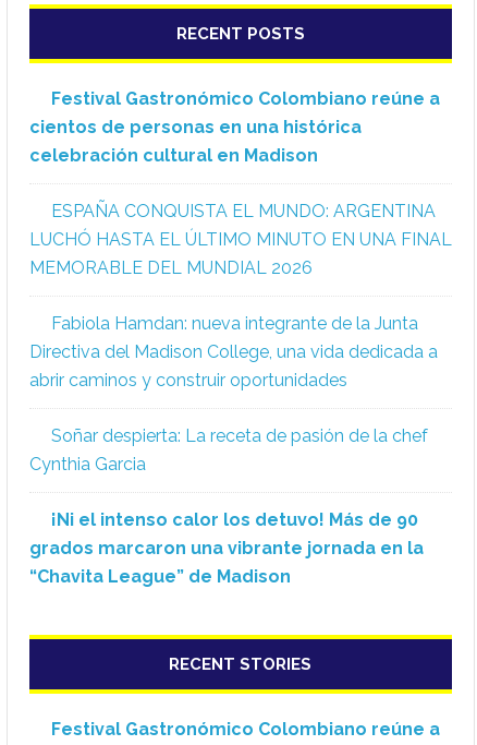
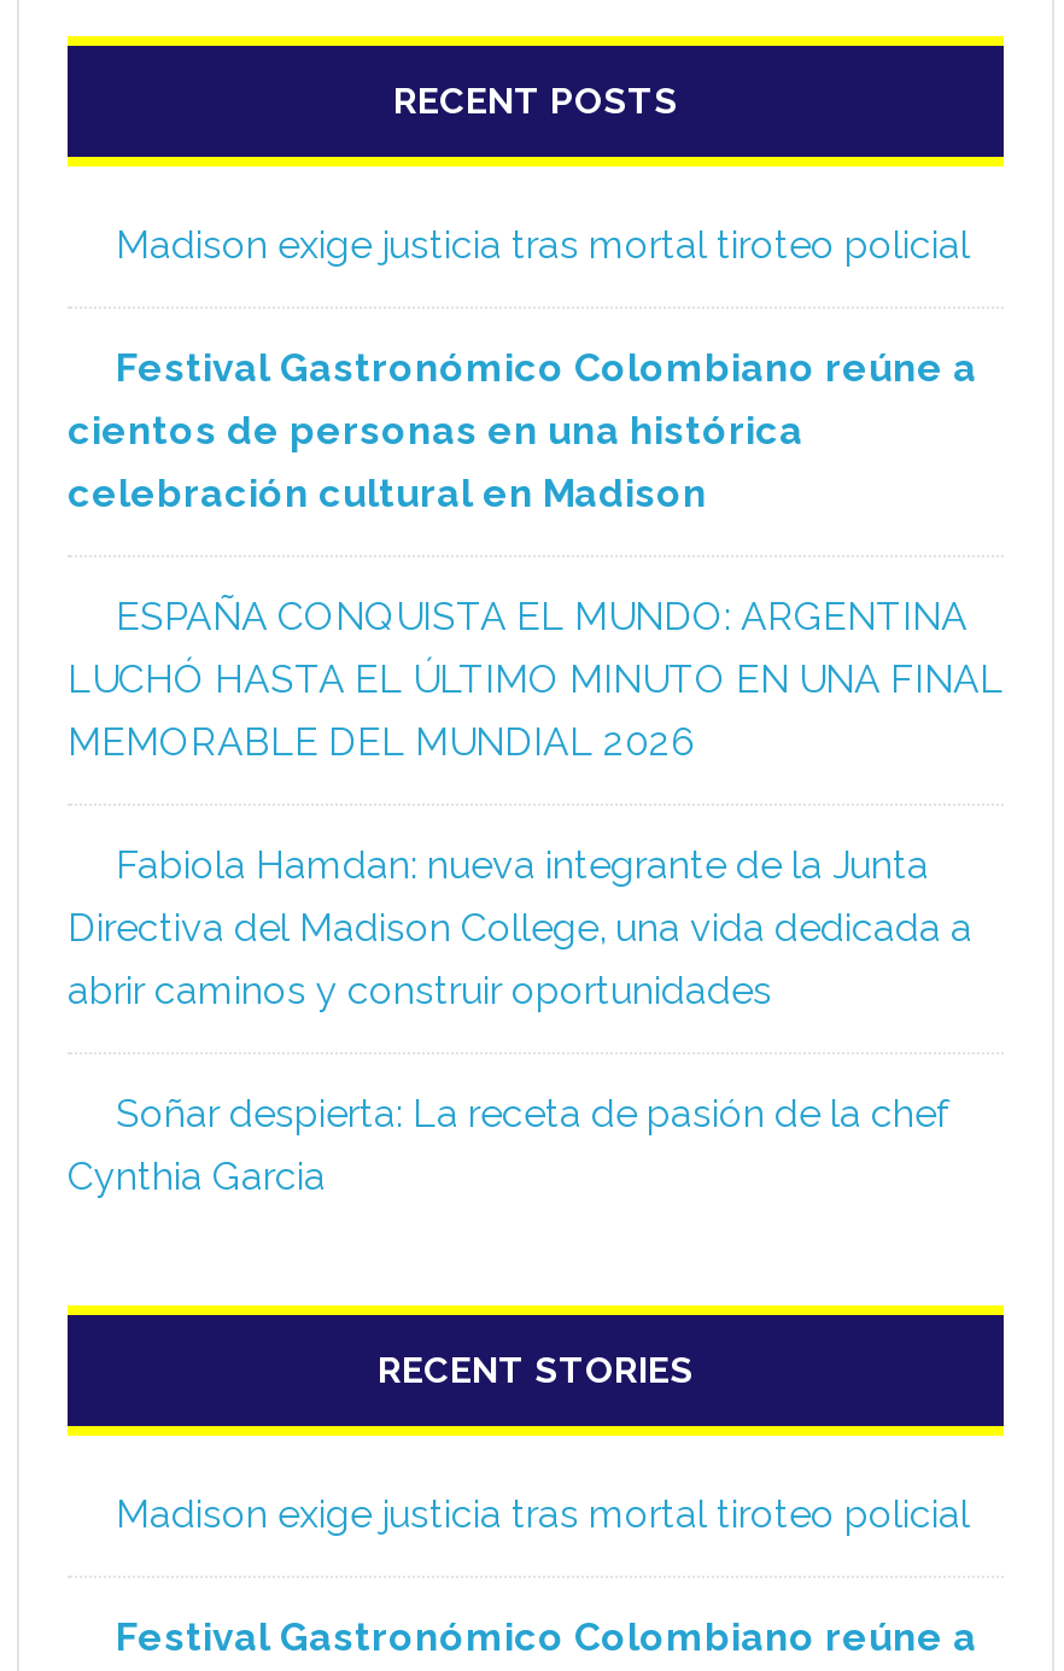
none -> [116,222,970,268] Madison exige justicia tras mortal tiroteo policial
moved [29,88,452,474] -> [68,345,1004,1199]: Festival Gastronómico Colombiano reúne a | cientos de personas en una histórica | celebración cultural en Madison | ... | Soñar despierta: La receta de pasión de la chef | Cynthia Garcia
[29,509,424,587] ¡Ni el intenso calor los detuvo! Más de 90 | grados marcaron una vibrante jornada en la | “Chavita League” de Madison -> none
moved [169,654,312,674] -> [378,1349,694,1392]: RECENT STORIES
none -> [116,1491,970,1537] Madison exige justicia tras mortal tiroteo policial

